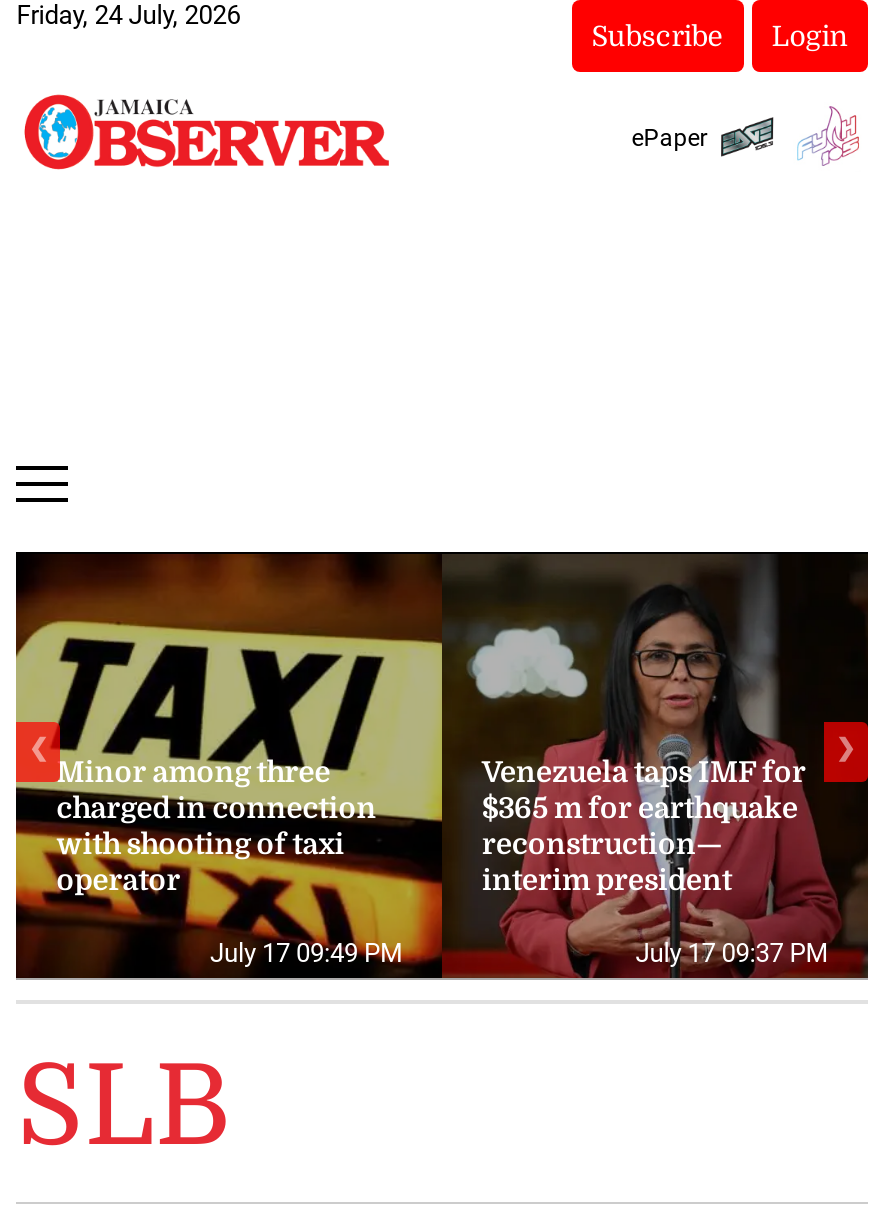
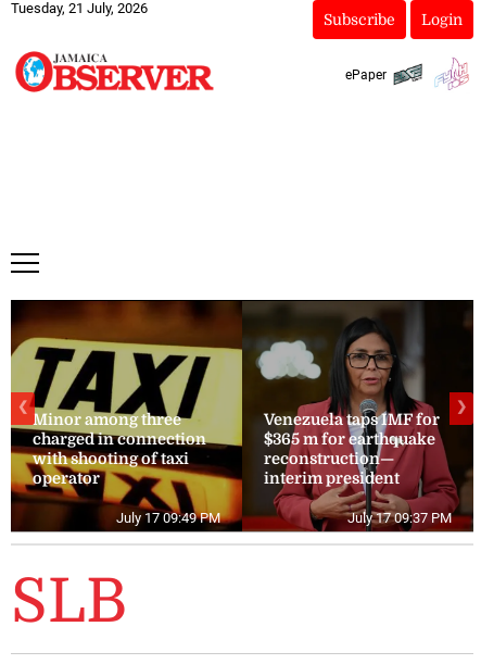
[16,0,240,30] Friday, 24 July, 2026 -> [11,0,148,16] Tuesday, 21 July, 2026

